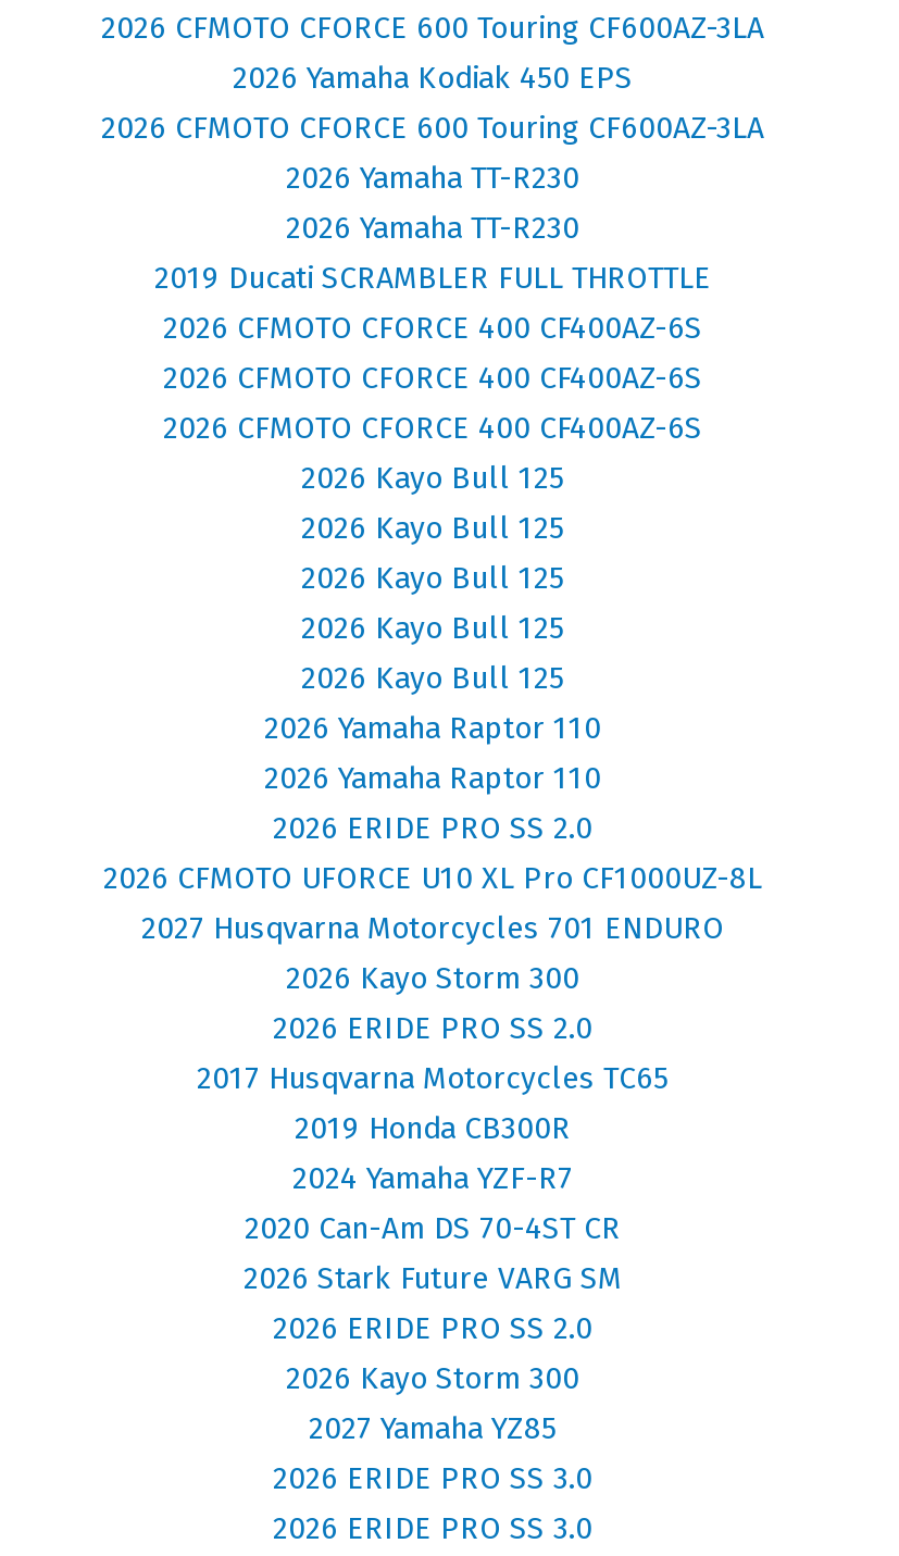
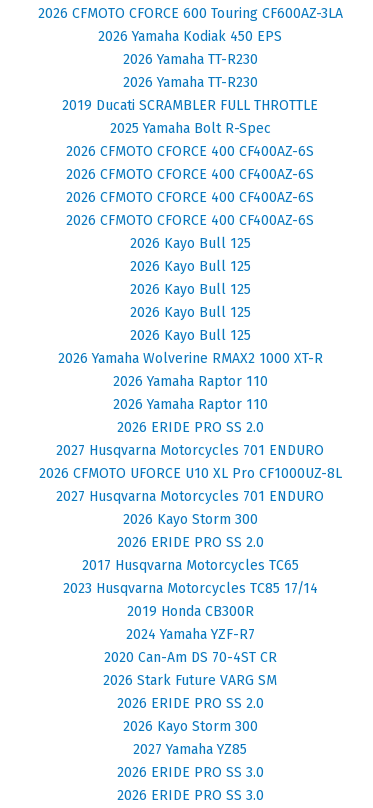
[101,110,764,147] 2026 CFMOTO CFORCE 600 Touring CF600AZ-3LA -> none
moved [154,160,711,297] -> [62,51,318,114]: 2026 Yamaha TT-R230 | 2026 Yamaha TT-R230 | 2019 Ducati SCRAMBLER FULL THROTTLE
none -> [66,120,314,160] 2025 Yamaha Bolt R-Spec | 2026 CFMOTO CFORCE 400 CF400AZ-6S
none -> [57,350,322,367] 2026 Yamaha Wolverine RMAX2 1000 XT-R
none -> [56,442,324,459] 2027 Husqvarna Motorcycles 701 ENDURO
none -> [62,580,317,597] 2023 Husqvarna Motorcycles TC85 17/14

